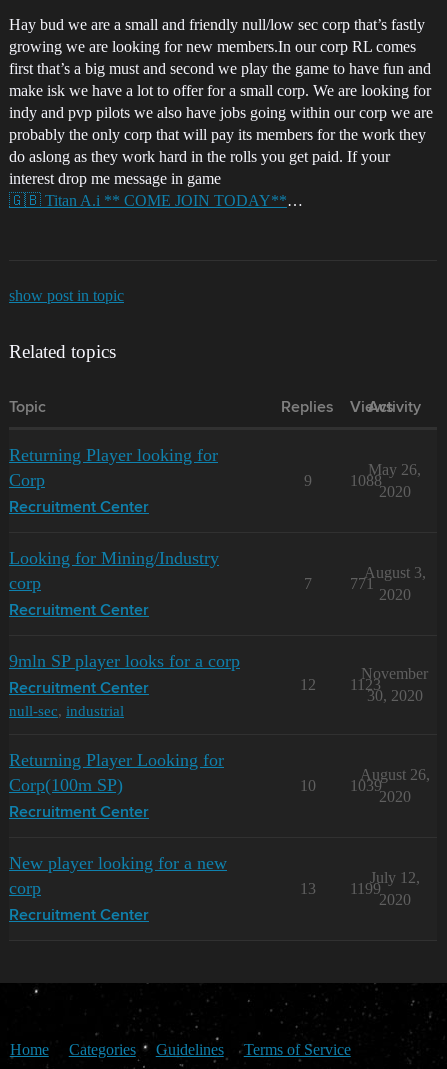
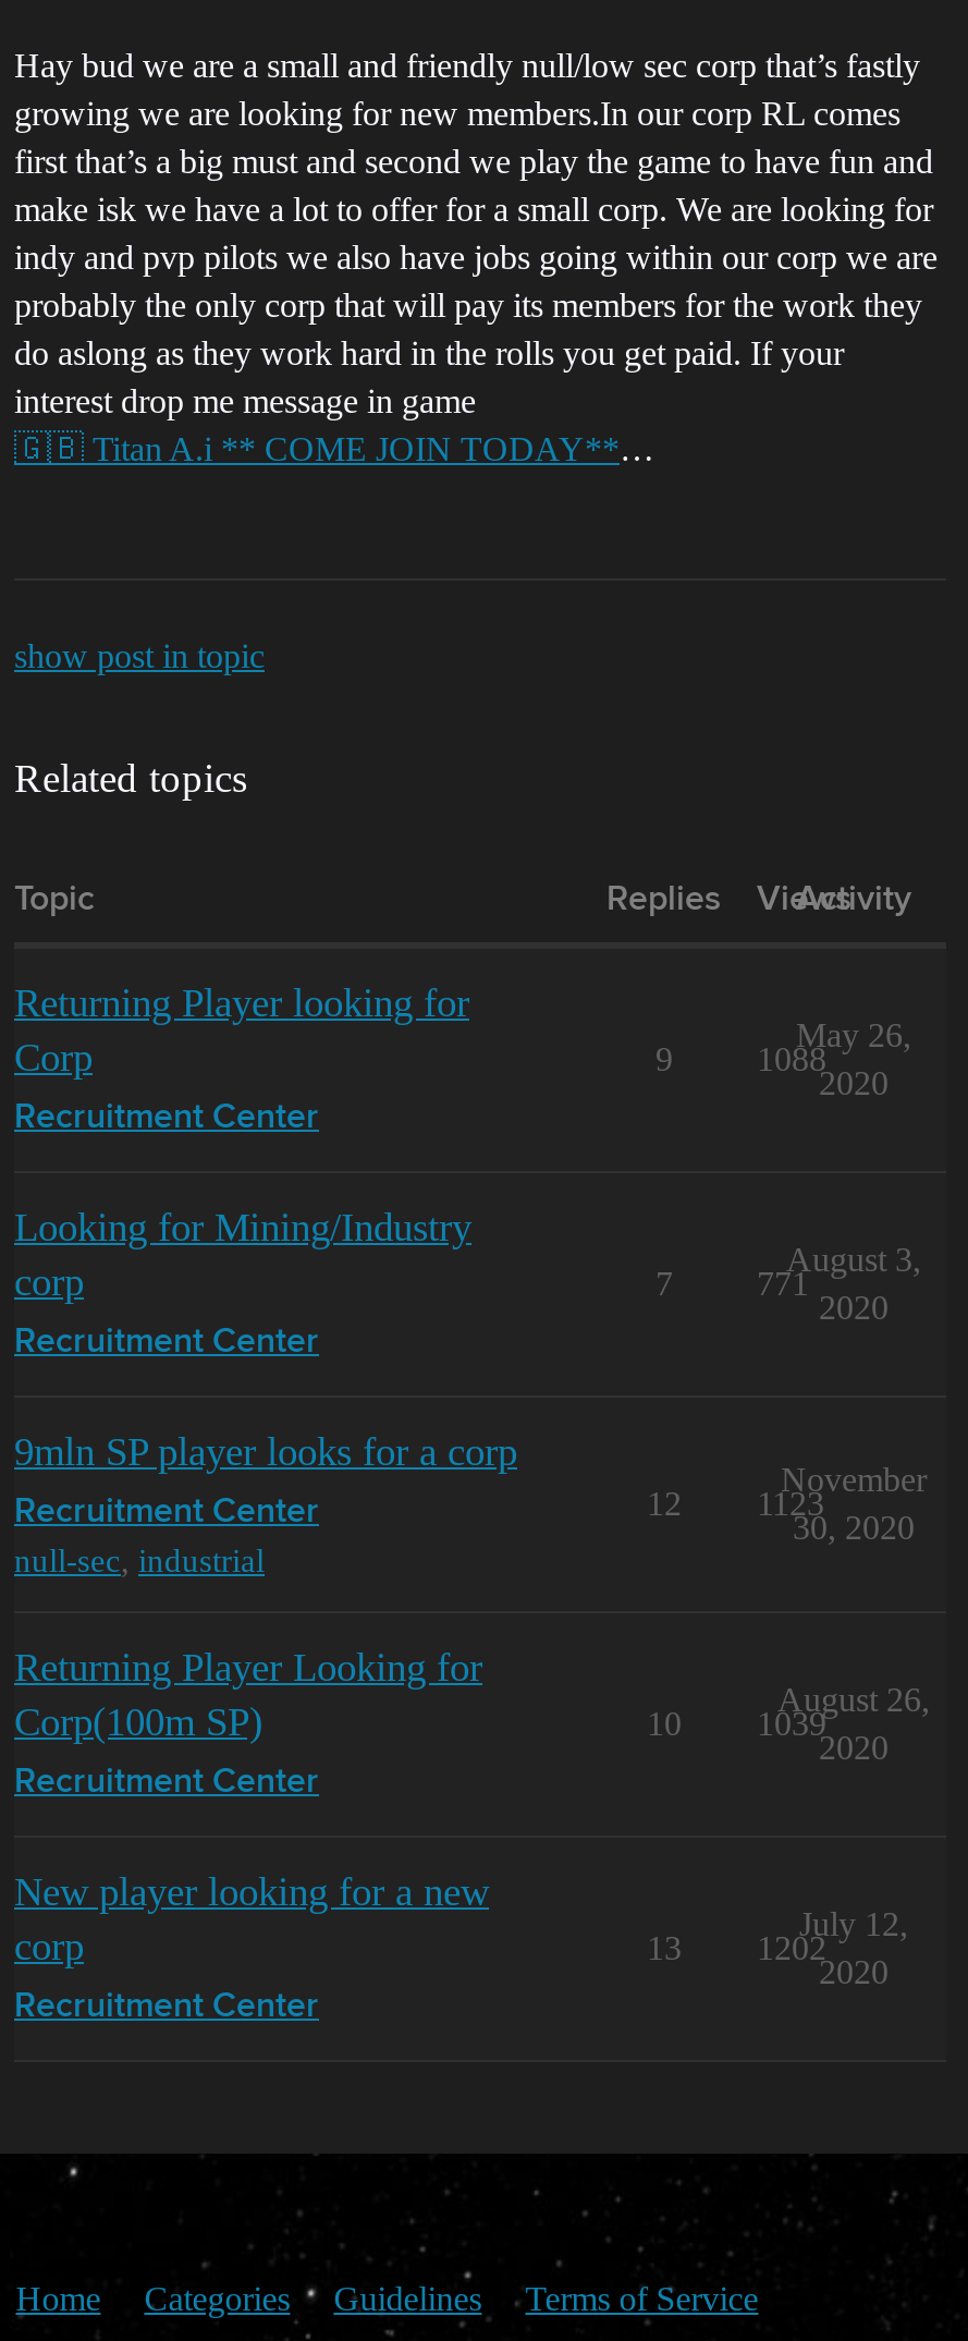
[350,880,381,897] 1199 -> [757,1929,826,1966] 1202

